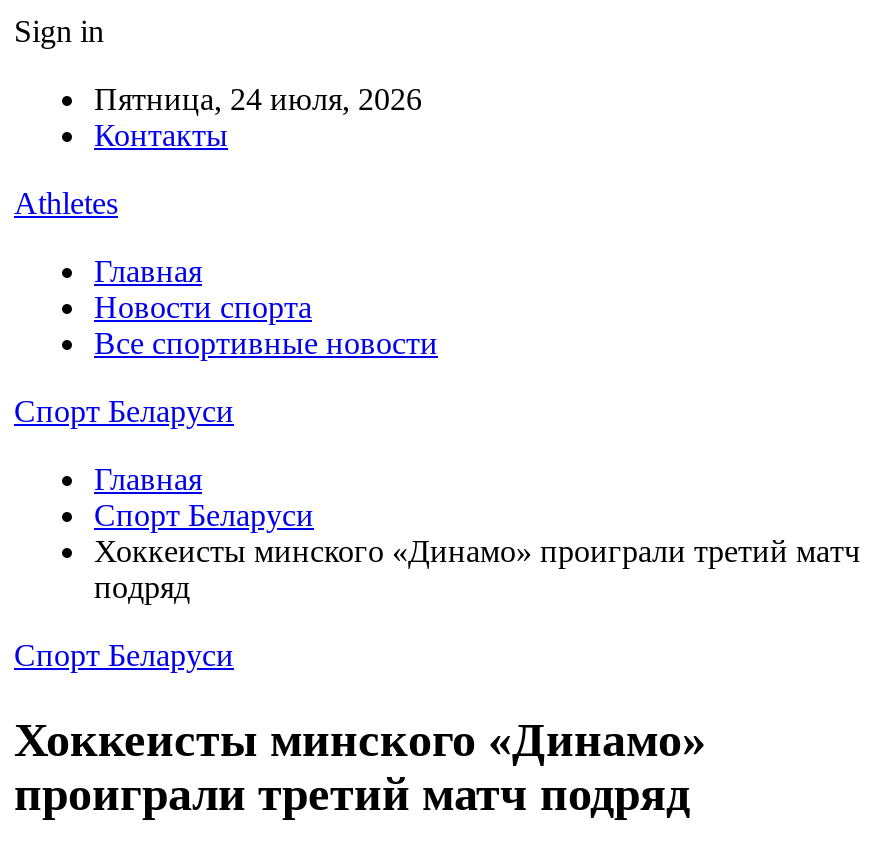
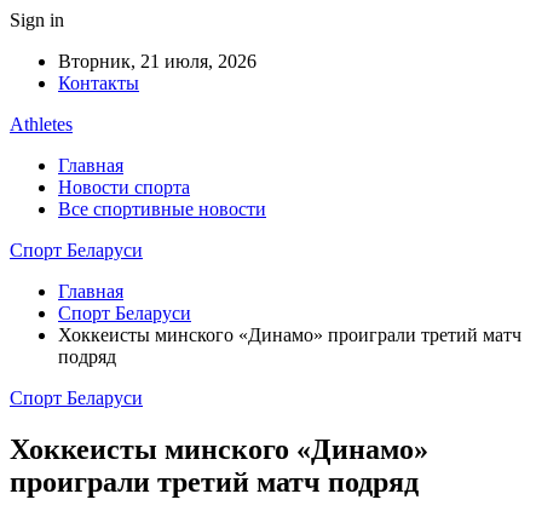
[94,82,422,116] Пятница, 24 июля, 2026 -> [58,51,257,71] Вторник, 21 июля, 2026

